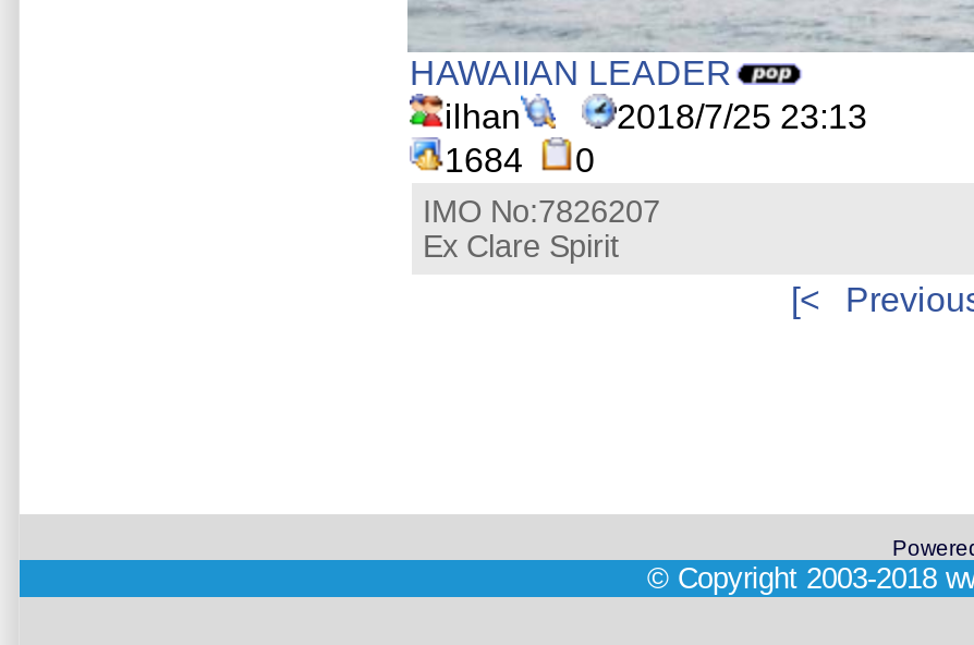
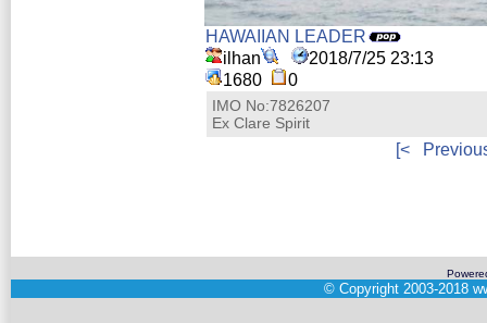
[445,142,630,179] 1684 0 -> [223,71,315,89] 1680 0

